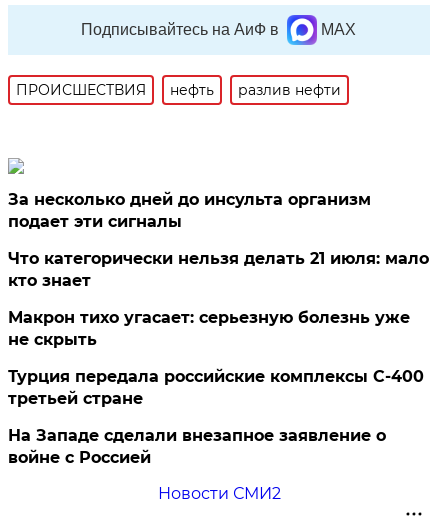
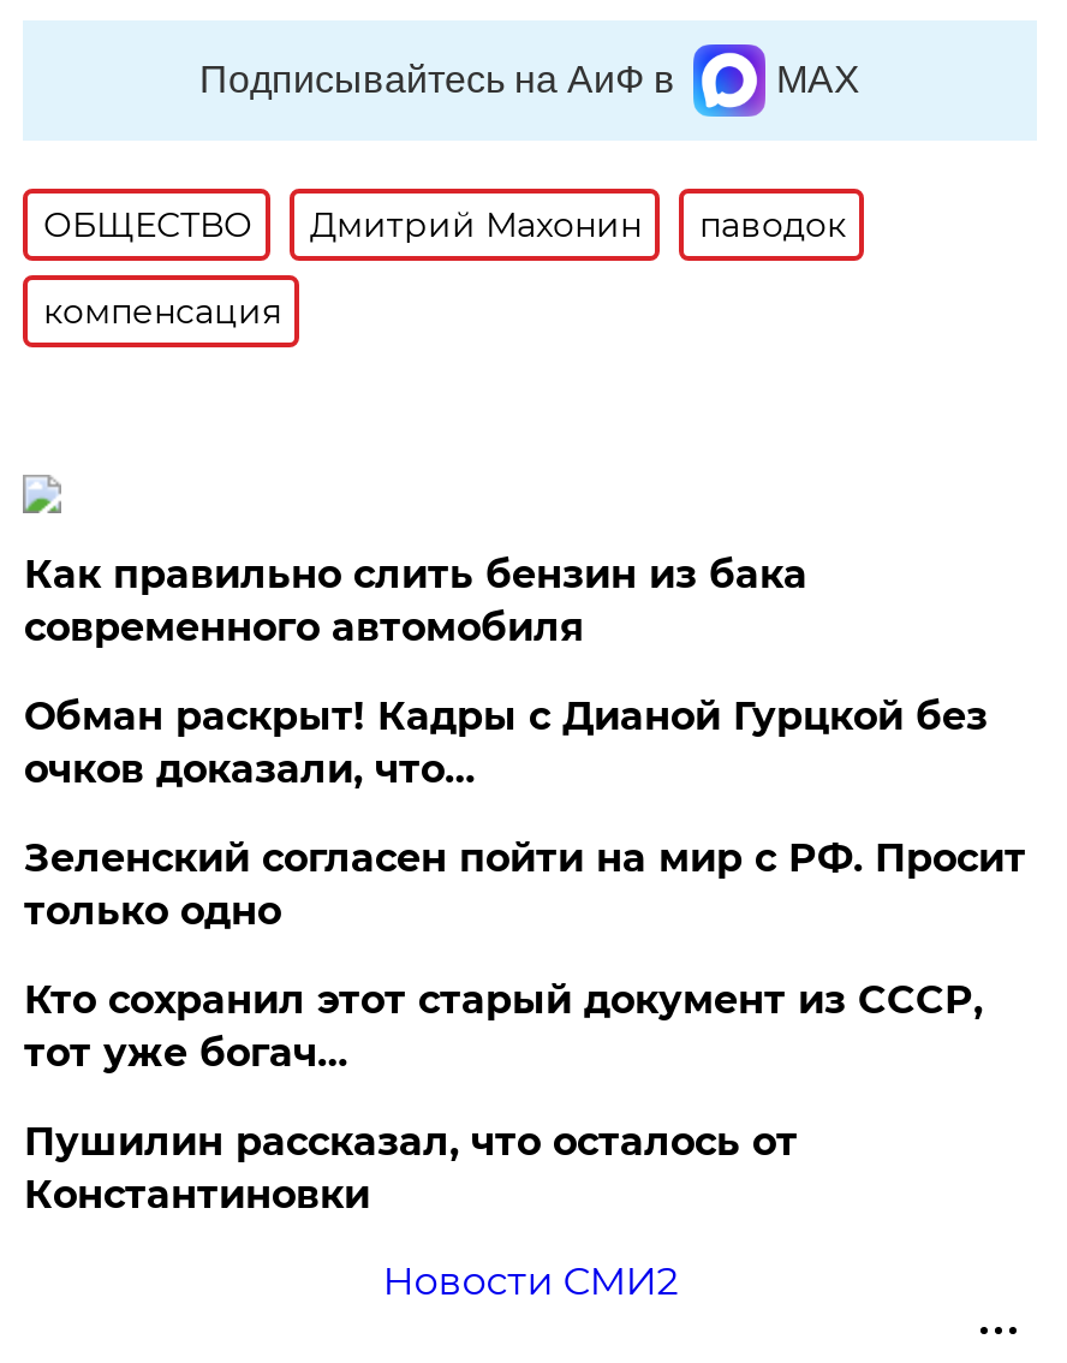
[16,81,341,99] ПРОИСШЕСТВИЯ | нефть | разлив нефти -> [43,204,846,334] ОБЩЕСТВО | Дмитрий Махонин | паводок | компенсация
[8,190,429,467] За несколько дней до инсульта организм | подает эти сигналы | Что категорически нельзя делать 21 июля: мало | кто знает | Макрон тихо угасает: серьезную болезнь уже | не скрыть | Турция передала российские комплексы С-400 | третьей стране | На Западе сделали внезапное заявление о | войне с Россией -> [24,553,1026,1219] Как правильно слить бензин из бака | современного автомобиля | Обман раскрыт! Кадры с Дианой Гурцкой без | очков доказали, что… | Зеленский согласен пойти на мир с РФ. Просит | только одно | Кто сохранил этот старый документ из СССР, | тот уже богач… | Пушилин рассказал, что осталось от | Константиновки

